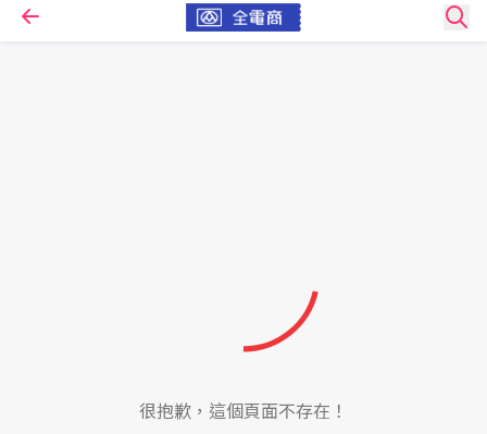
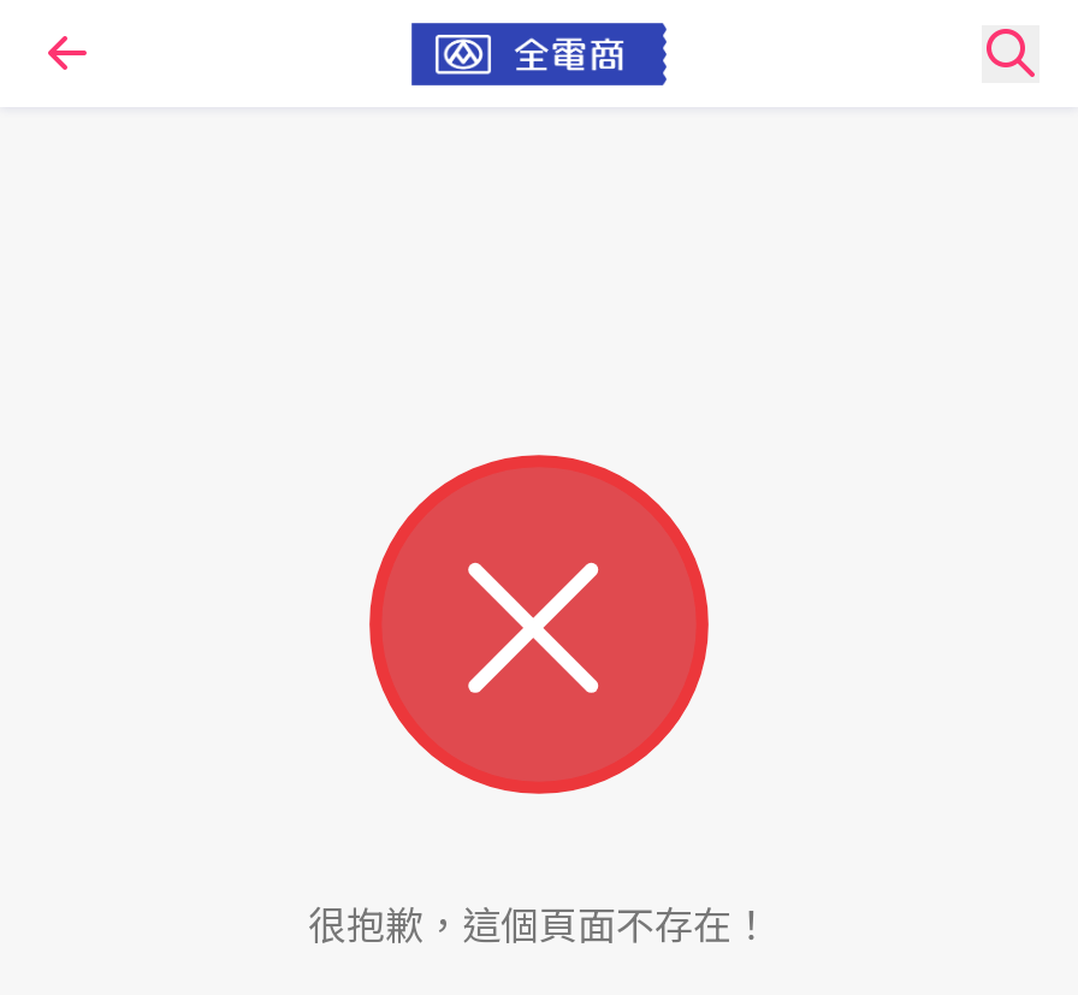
none -> [366,451,712,795] [image]

